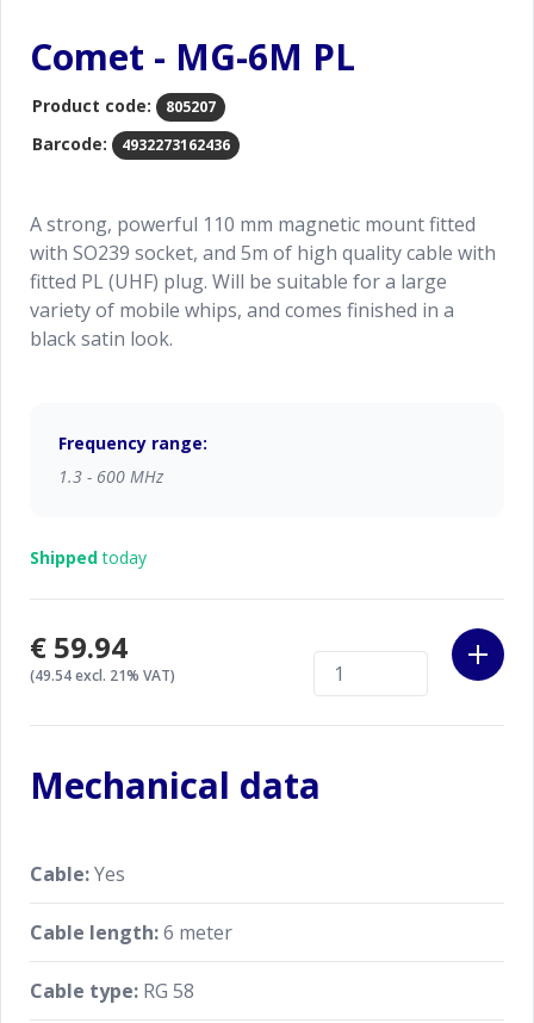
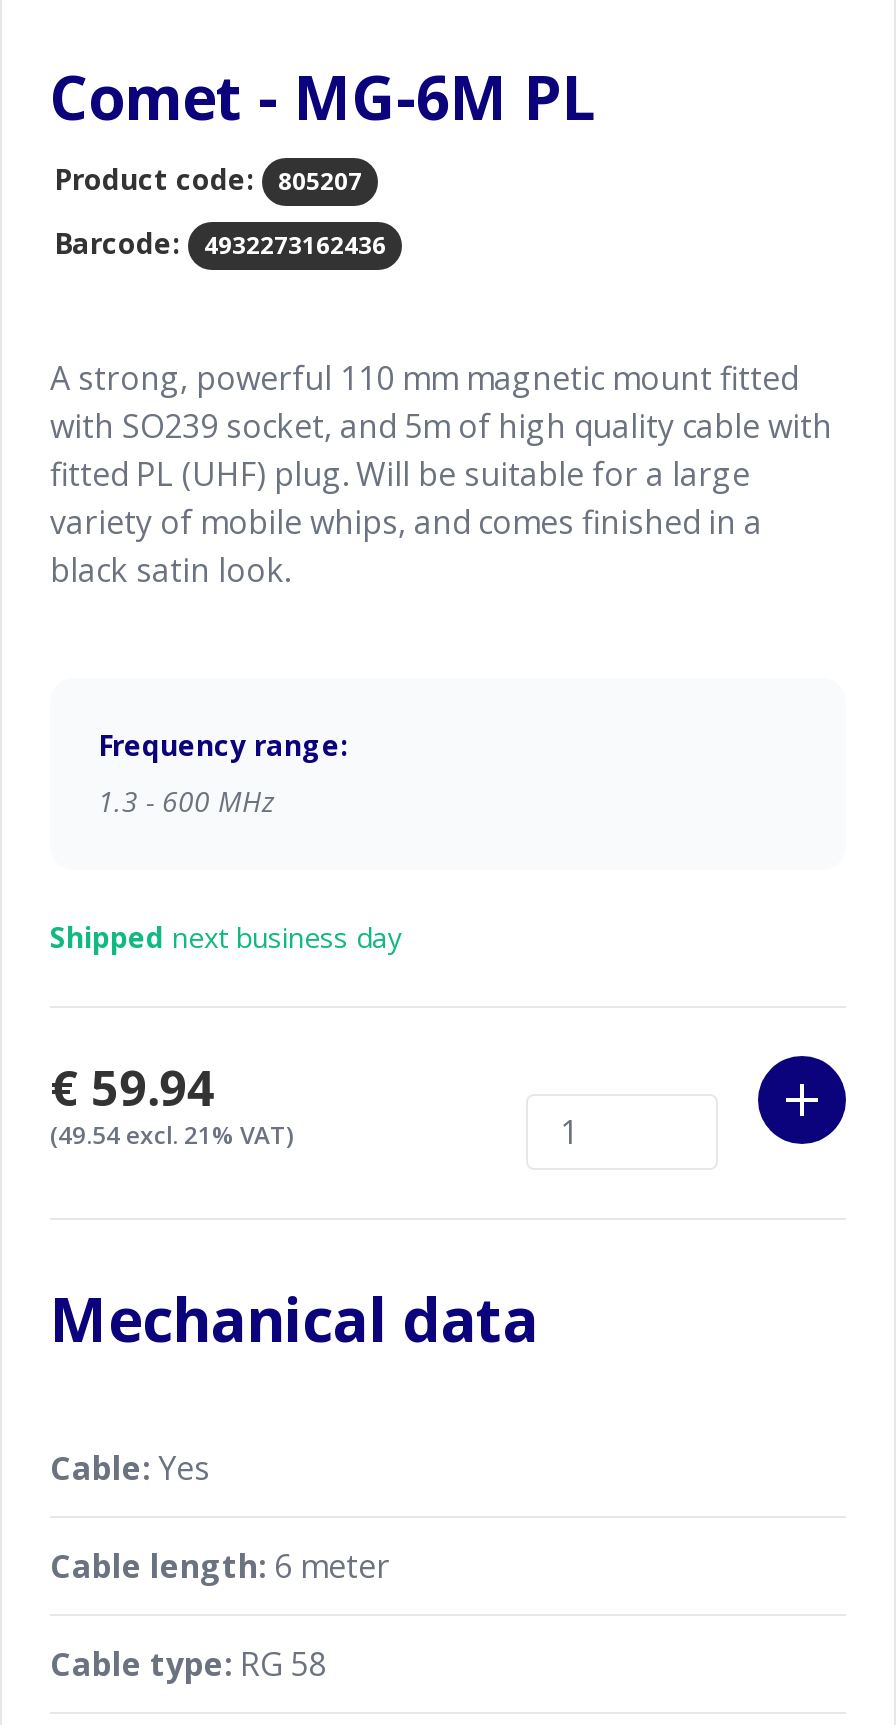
[30,546,147,569] Shipped today -> [50,918,402,956] Shipped next business day

